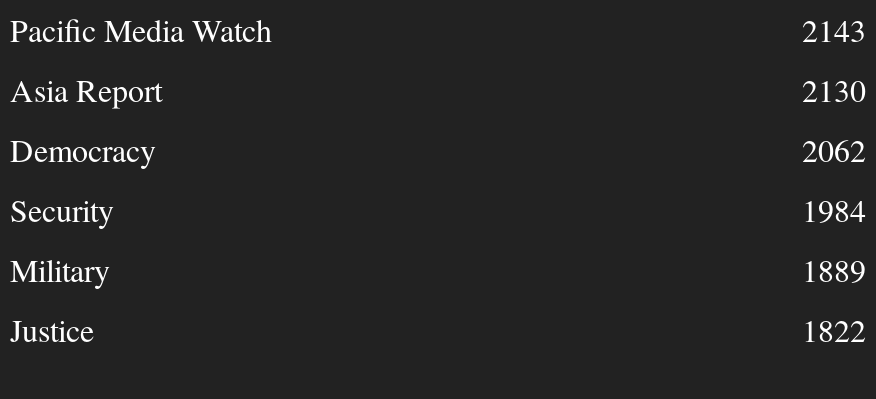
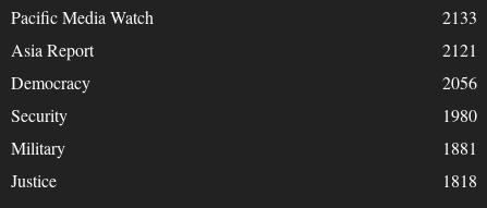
[802,9,866,51] 2143 -> [442,6,477,29] 2133
[802,69,866,111] 2130 -> [442,38,477,61] 2121
[802,129,866,171] 2062 -> [442,71,477,94] 2056
[802,189,866,231] 1984 -> [442,104,477,127] 1980
[802,249,866,291] 1889 -> [442,136,477,159] 1881
[802,309,866,351] 1822 -> [442,169,477,192] 1818

